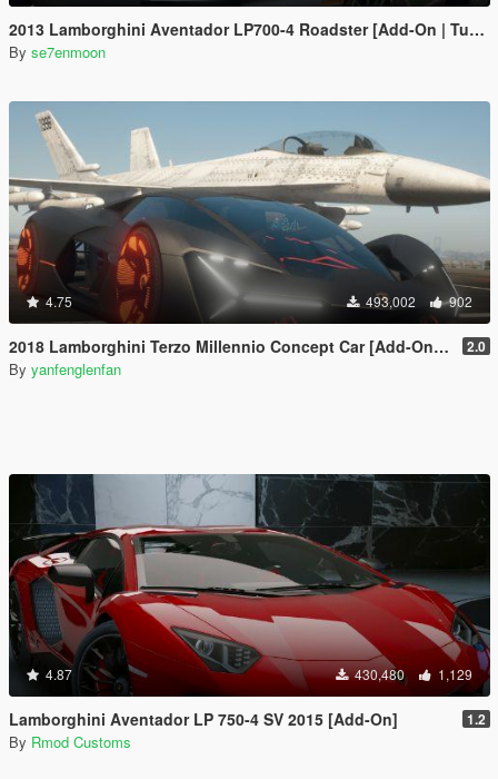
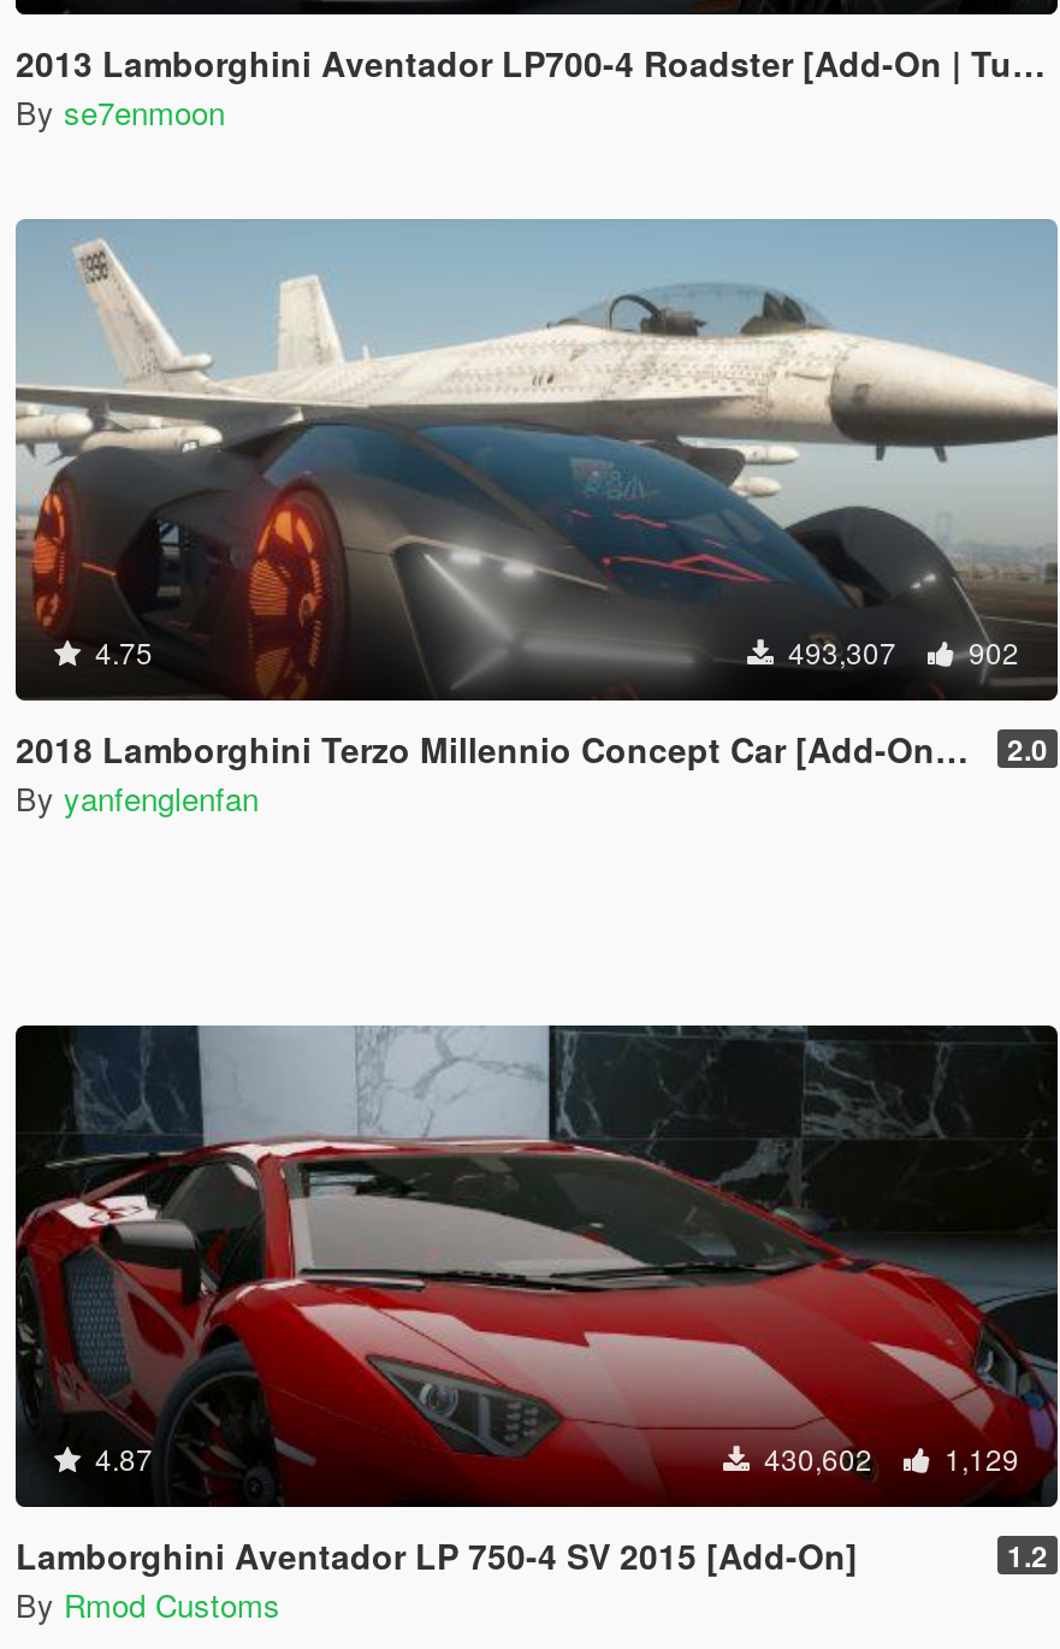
[362,292,472,310] 493,002 902 -> [781,631,1019,672] 493,307 902
[351,664,472,683] 430,480 1,129 -> [757,1437,1019,1478] 430,602 1,129

